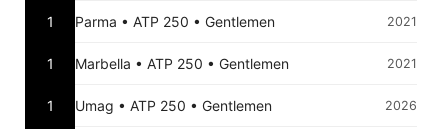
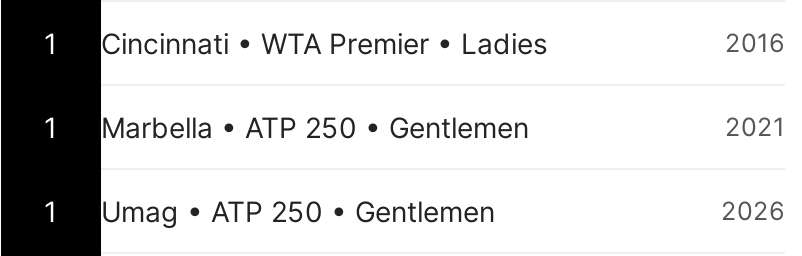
[75,13,417,30] Parma • ATP 250 • Gentlemen | 2021 -> [101,25,785,59] Cincinnati • WTA Premier • Ladies | 2016

